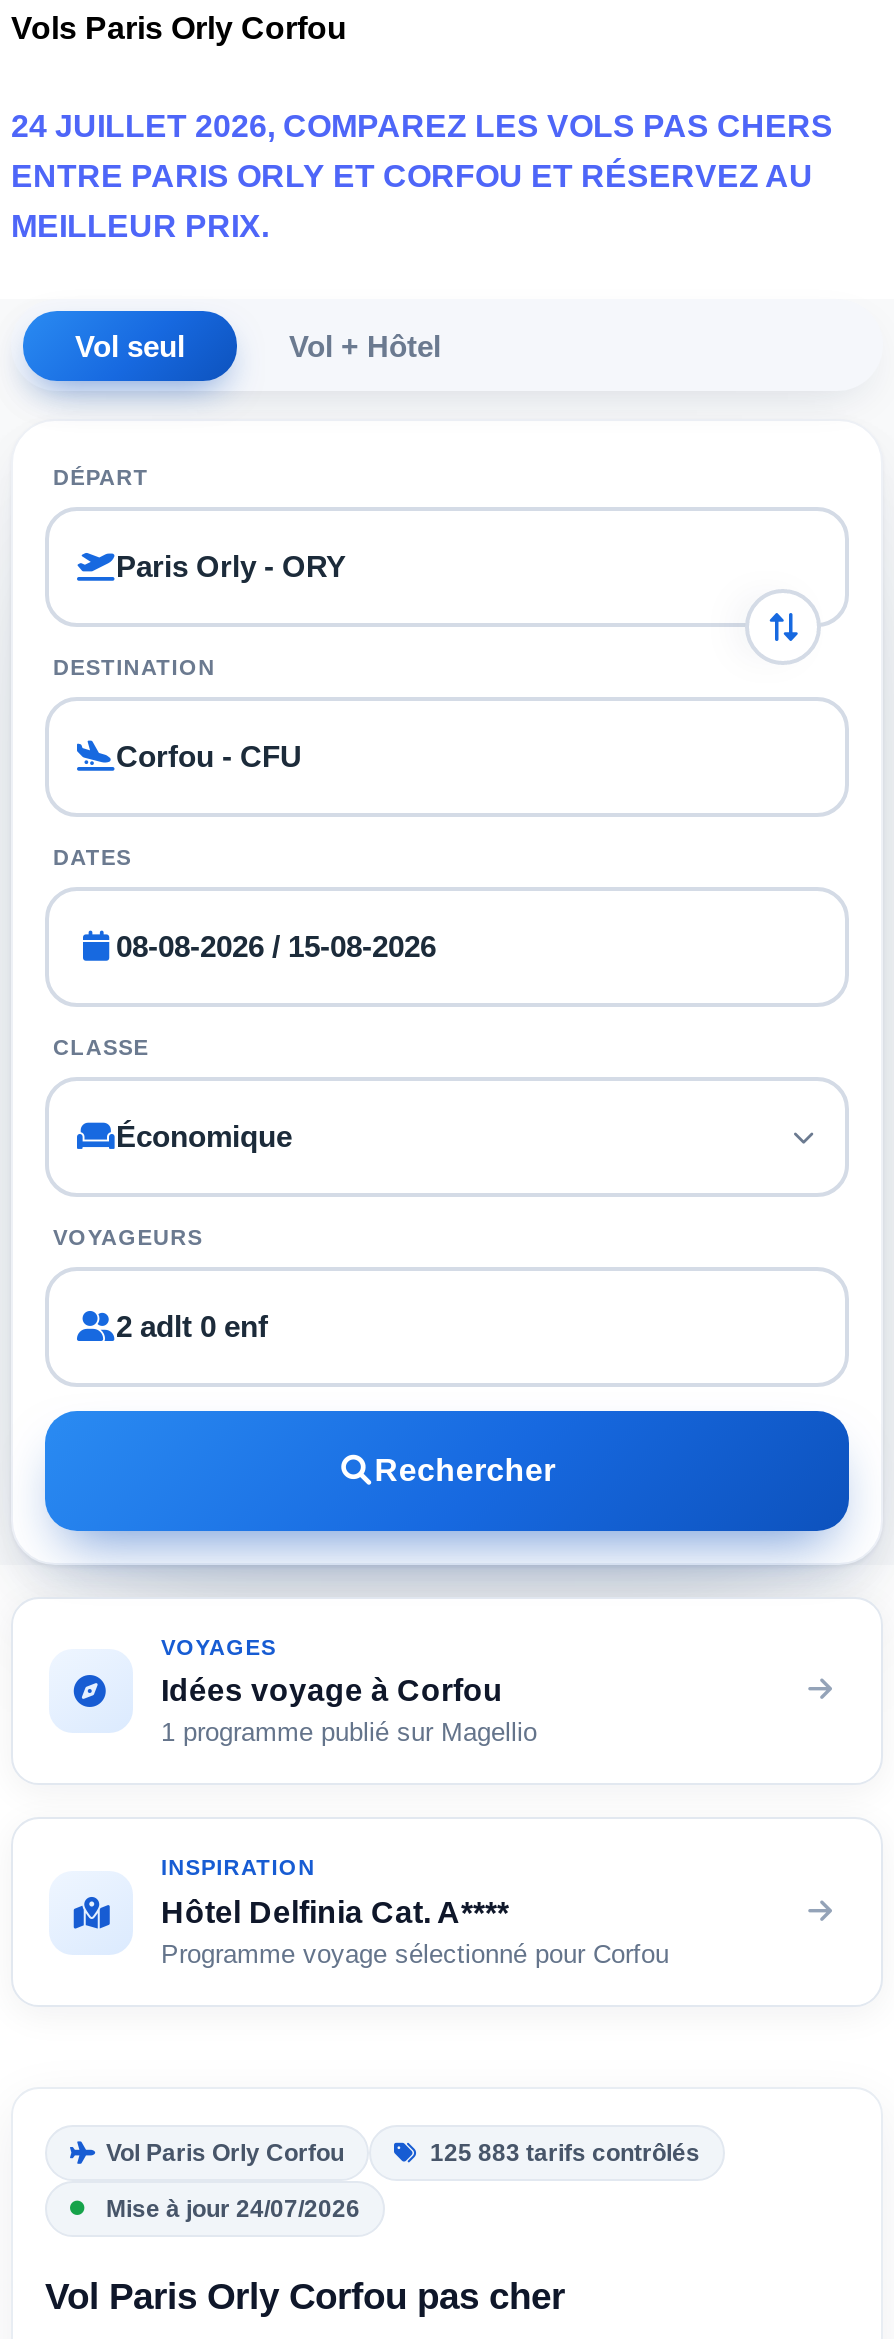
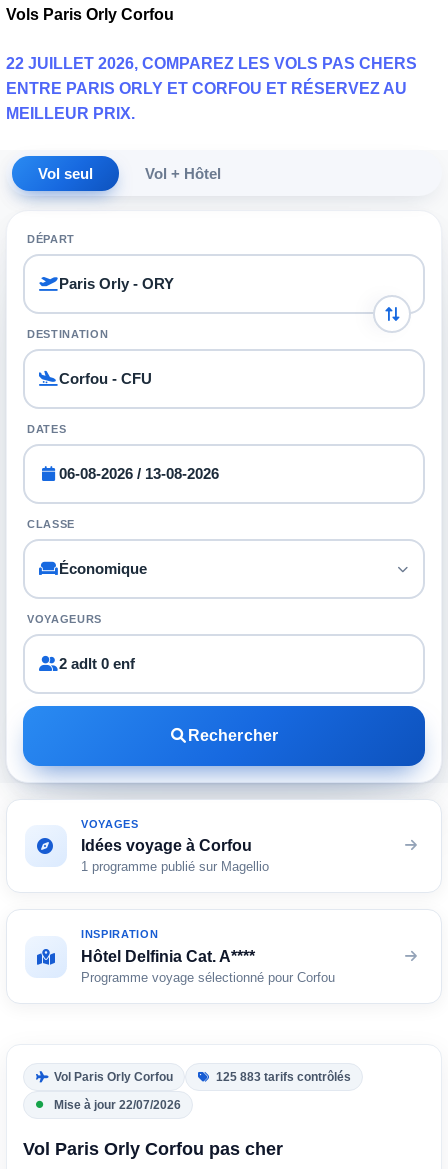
[11,108,833,142] 24 JUILLET 2026, COMPAREZ LES VOLS PAS CHERS -> [6,54,417,71] 22 JUILLET 2026, COMPAREZ LES VOLS PAS CHERS
[106,2195,360,2223] Mise à jour 24/07/2026 -> [53,1098,180,1112] Mise à jour 22/07/2026

